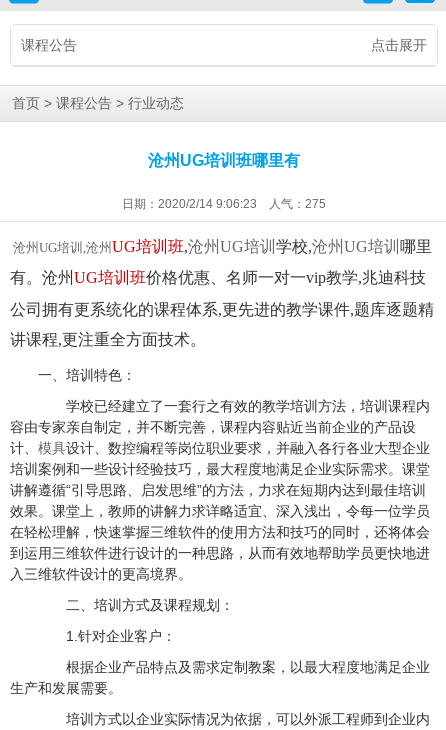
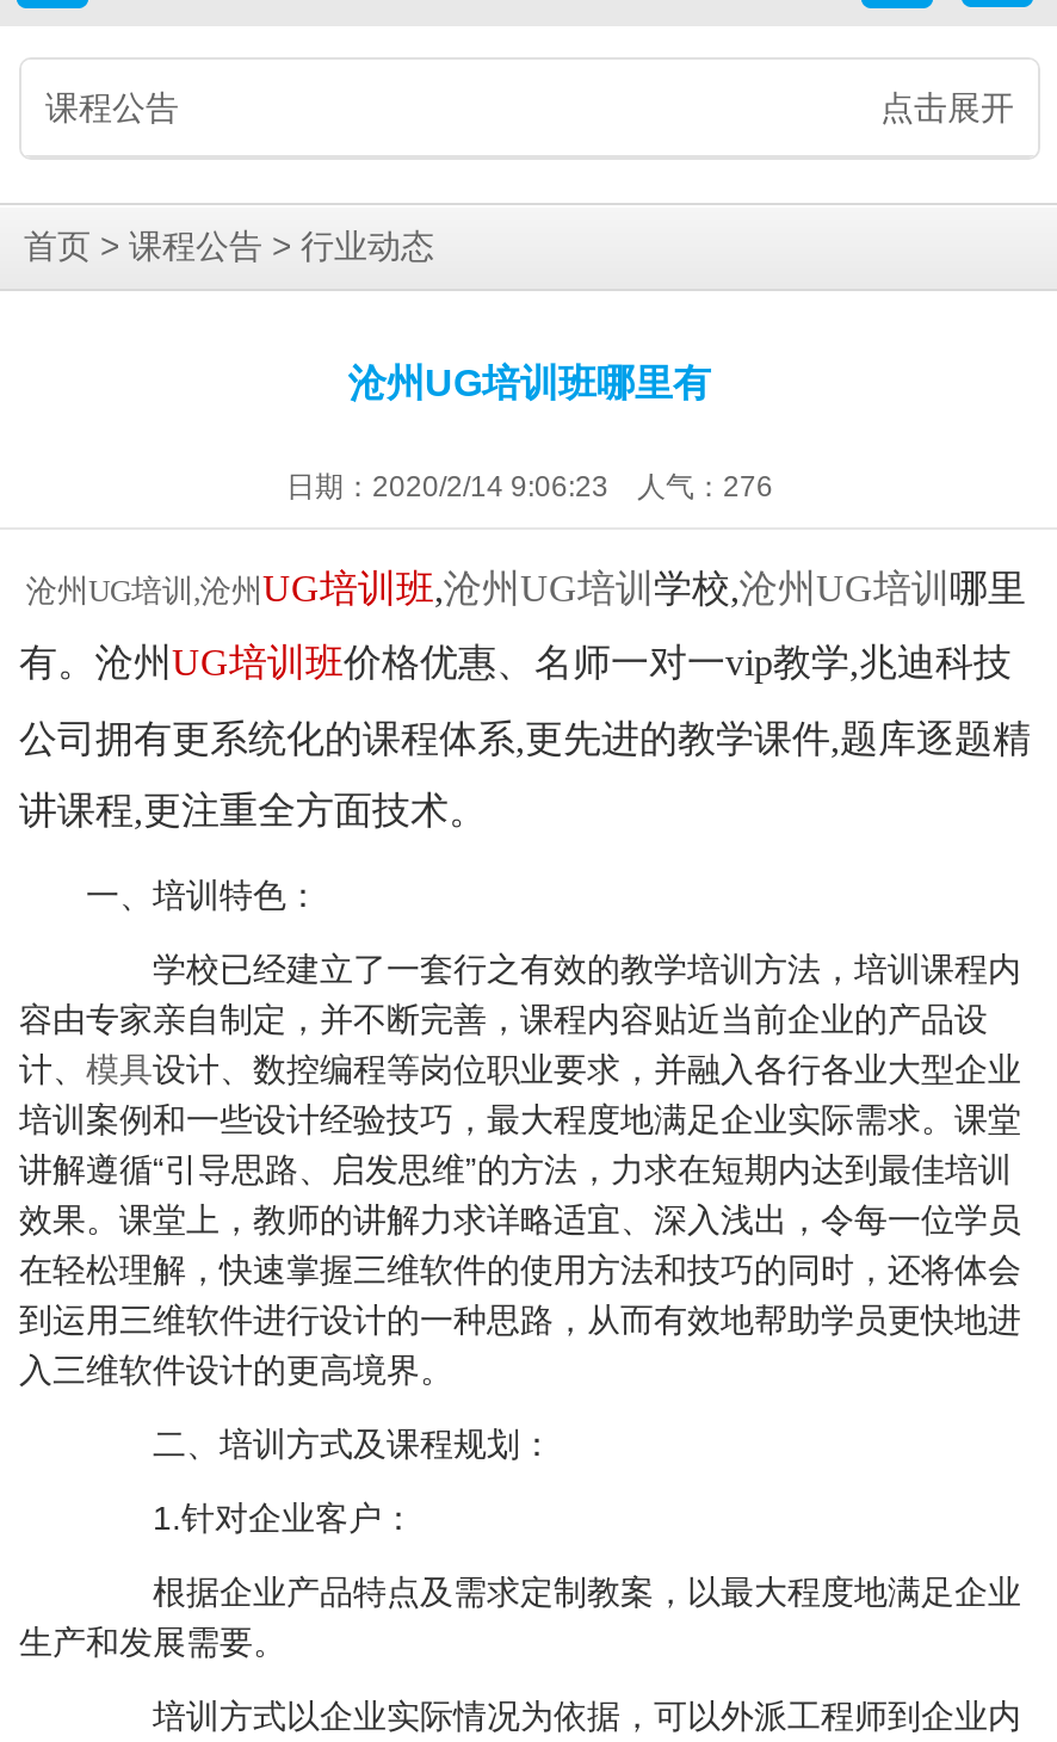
[122,197,326,211] 日期：2020/2/14 9:06:23 人气：275 -> [286,469,773,503] 日期：2020/2/14 9:06:23 人气：276

